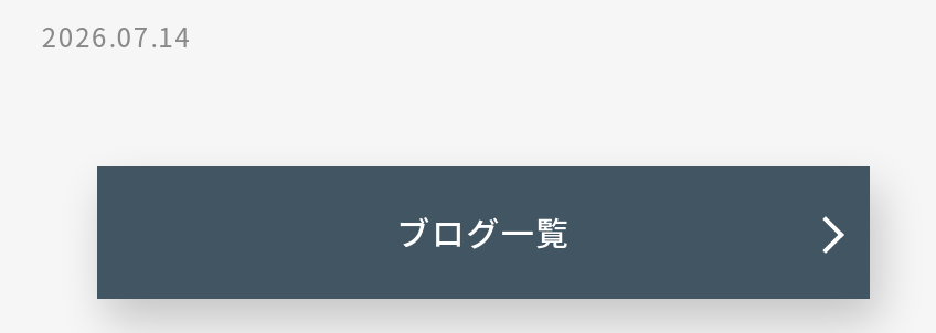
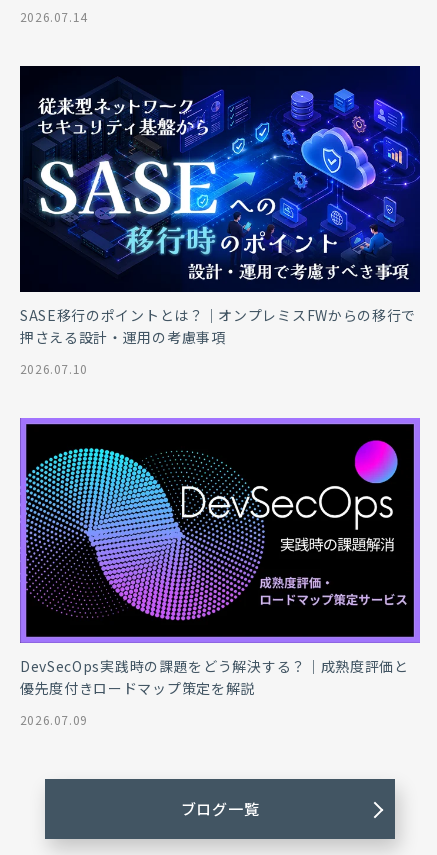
none -> [19,65,421,377] [image] | SASE移行のポイントとは？｜オンプレミスFWからの移行で | 押さえる設計・運用の考慮事項 | 2026.07.10
none -> [19,417,421,728] [image] | DevSecOps実践時の課題をどう解決する？｜成熟度評価と | 優先度付きロードマップ策定を解説 | 2026.07.09

